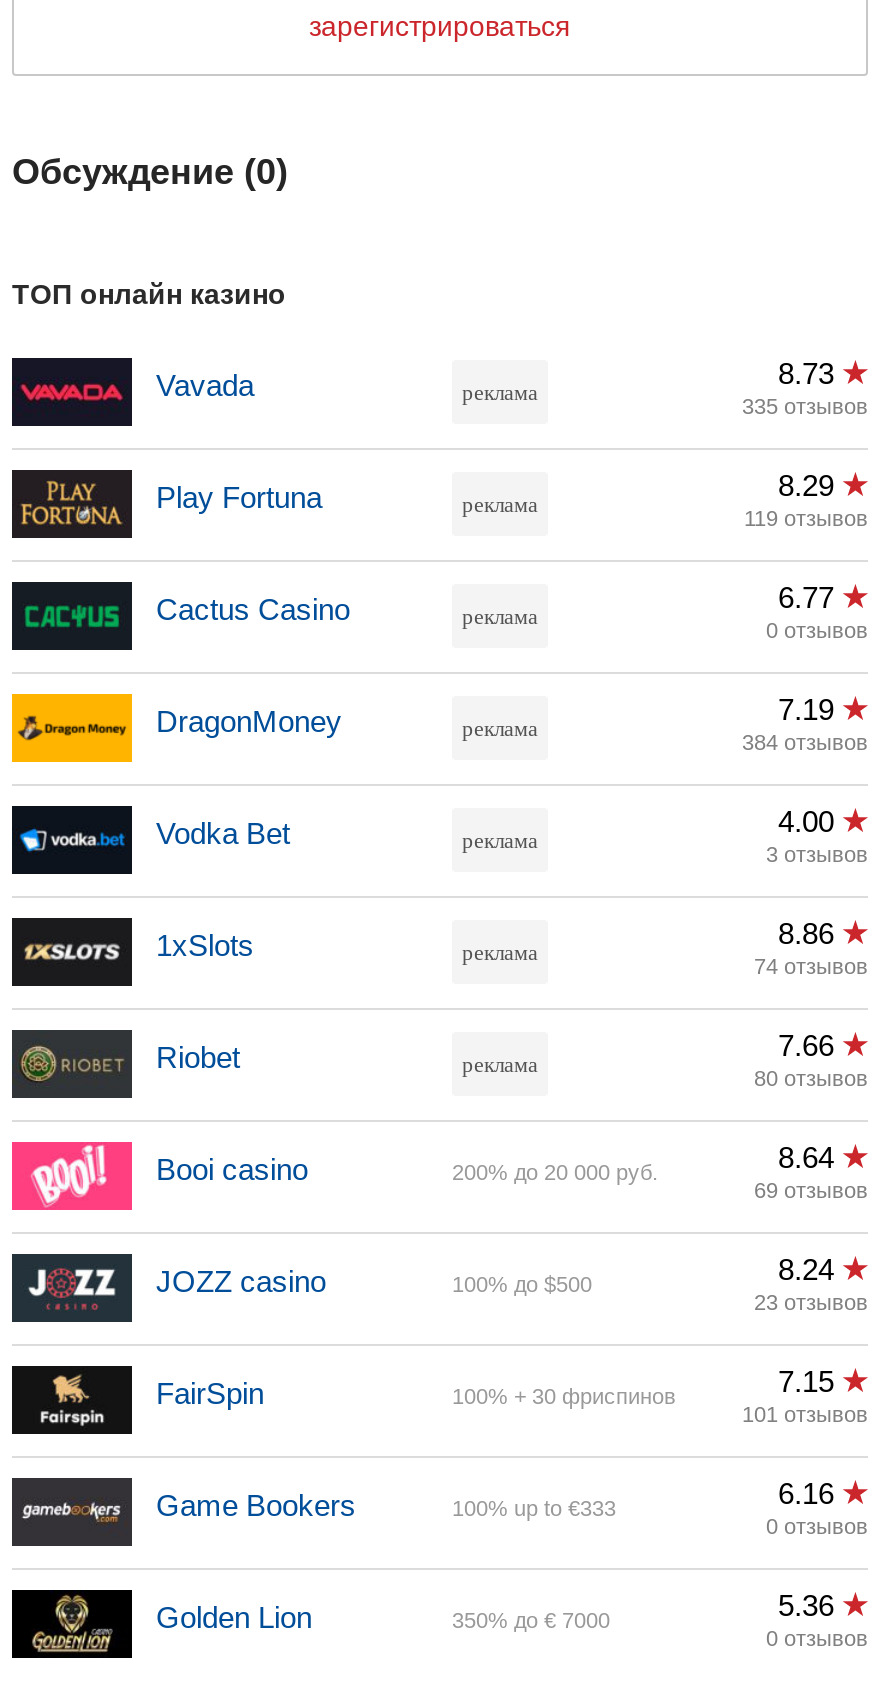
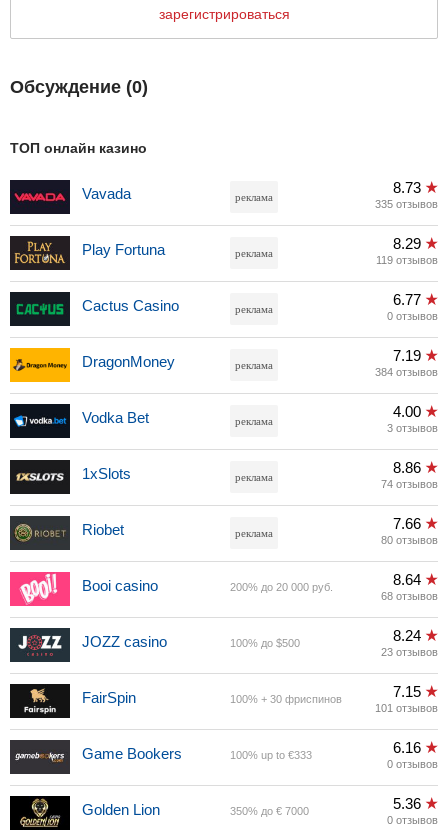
[754,1178,868,1202] 69 отзывов -> [381,590,438,602] 68 отзывов

